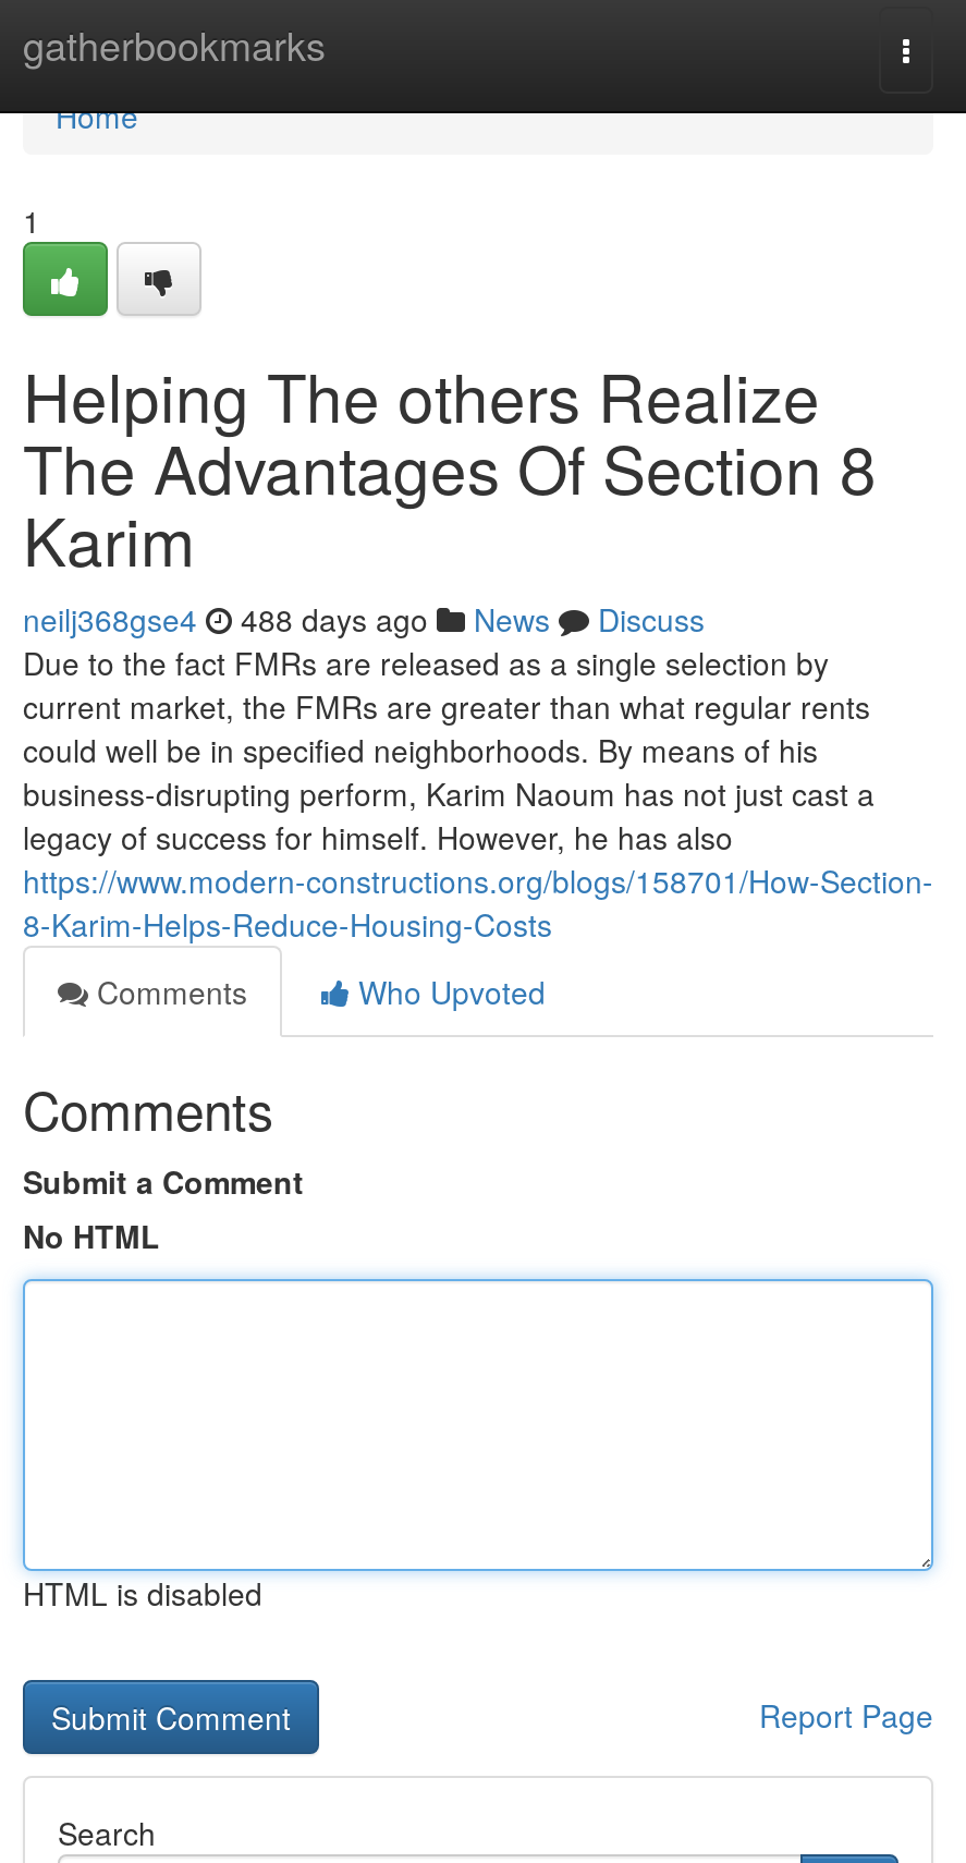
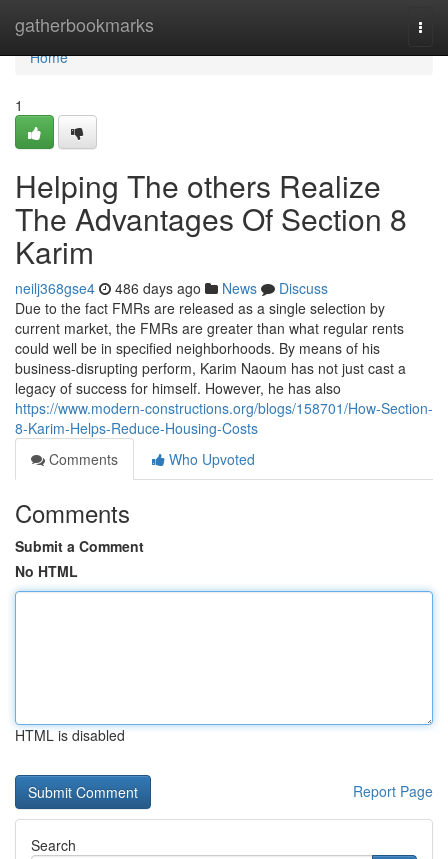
[23,597,705,641] neilj368gse4 488 days ago News Discuss -> [15,278,328,298] neilj368gse4 486 days ago News Discuss

